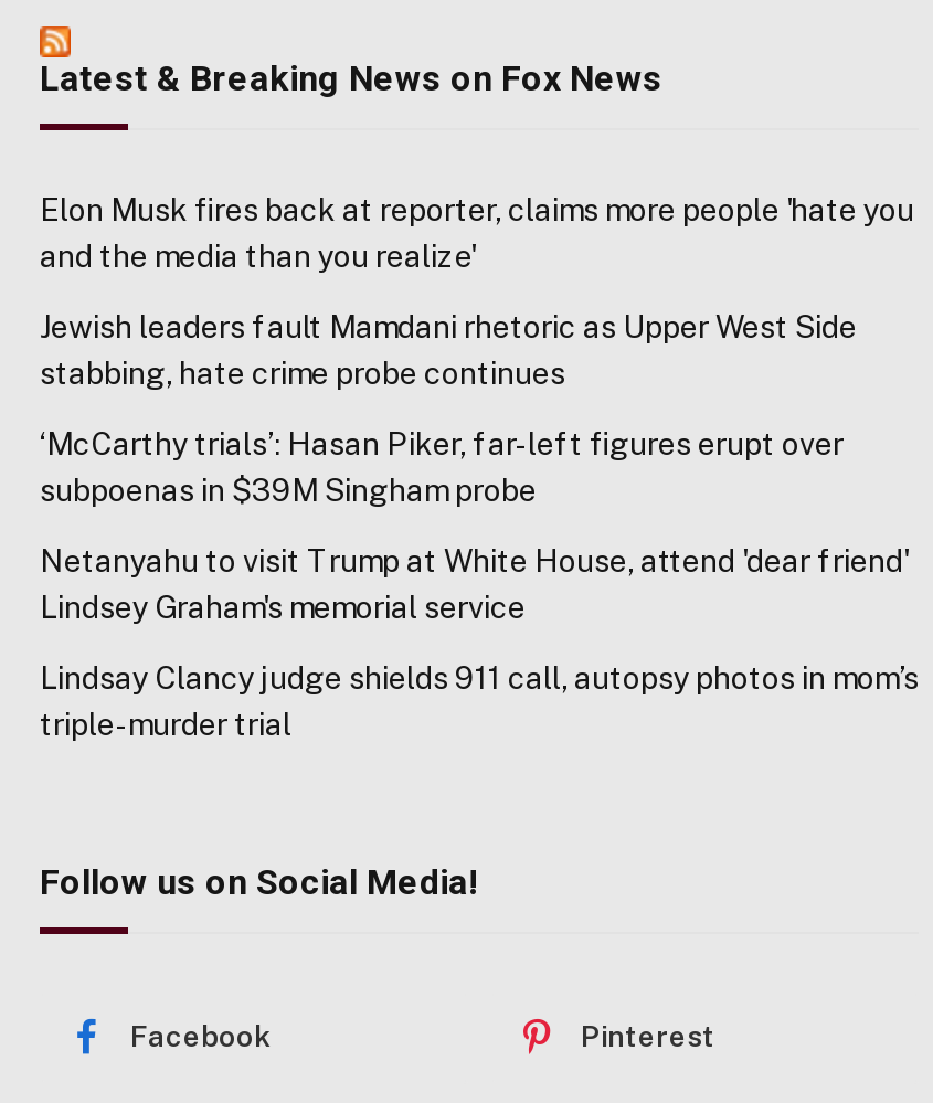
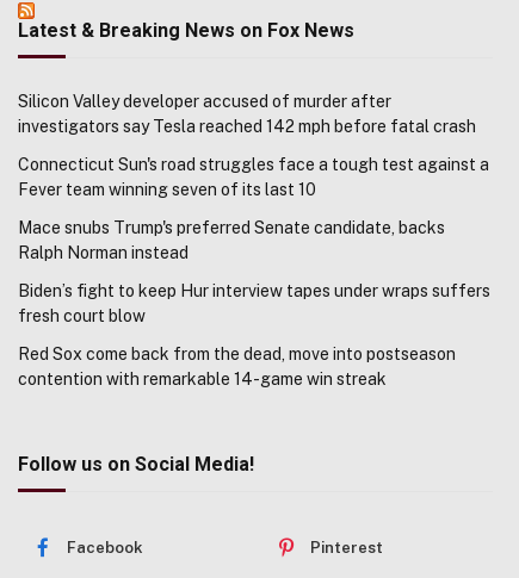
[40,192,914,274] Elon Musk fires back at reporter, claims more people 'hate you | and the media than you realize' -> [18,92,476,136] Silicon Valley developer accused of murder after | investigators say Tesla reached 142 mph before fatal crash
[40,309,857,391] Jewish leaders fault Mamdani rhetoric as Upper West Side | stabbing, hate crime probe continues -> [18,155,489,199] Connecticut Sun's road struggles face a tough test against a | Fever team winning seven of its last 10
[40,426,844,508] ‘McCarthy trials’: Hasan Piker, far-left figures erupt over | subpoenas in $39M Singham probe -> [18,218,445,262] Mace snubs Trump's preferred Senate candidate, backs | Ralph Norman instead
[40,543,910,625] Netanyahu to visit Trump at White House, attend 'dear friend' | Lindsey Graham's memorial service -> [18,281,490,325] Biden’s fight to keep Hur interview tapes under wraps suffers | fresh court blow
[40,660,919,742] Lindsay Clancy judge shields 911 call, autopsy photos in mom’s | triple-murder trial -> [18,344,456,389] Red Sox come back from the dead, move into postseason | contention with remarkable 14-game win streak

